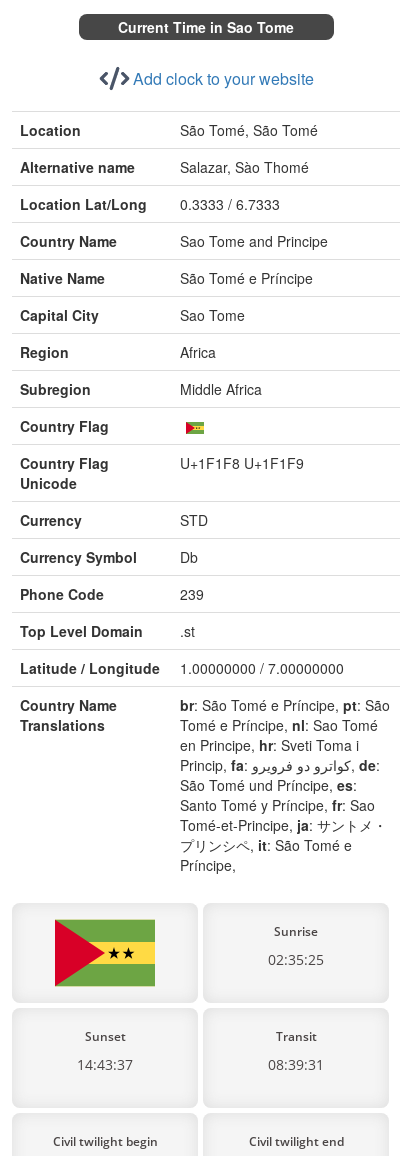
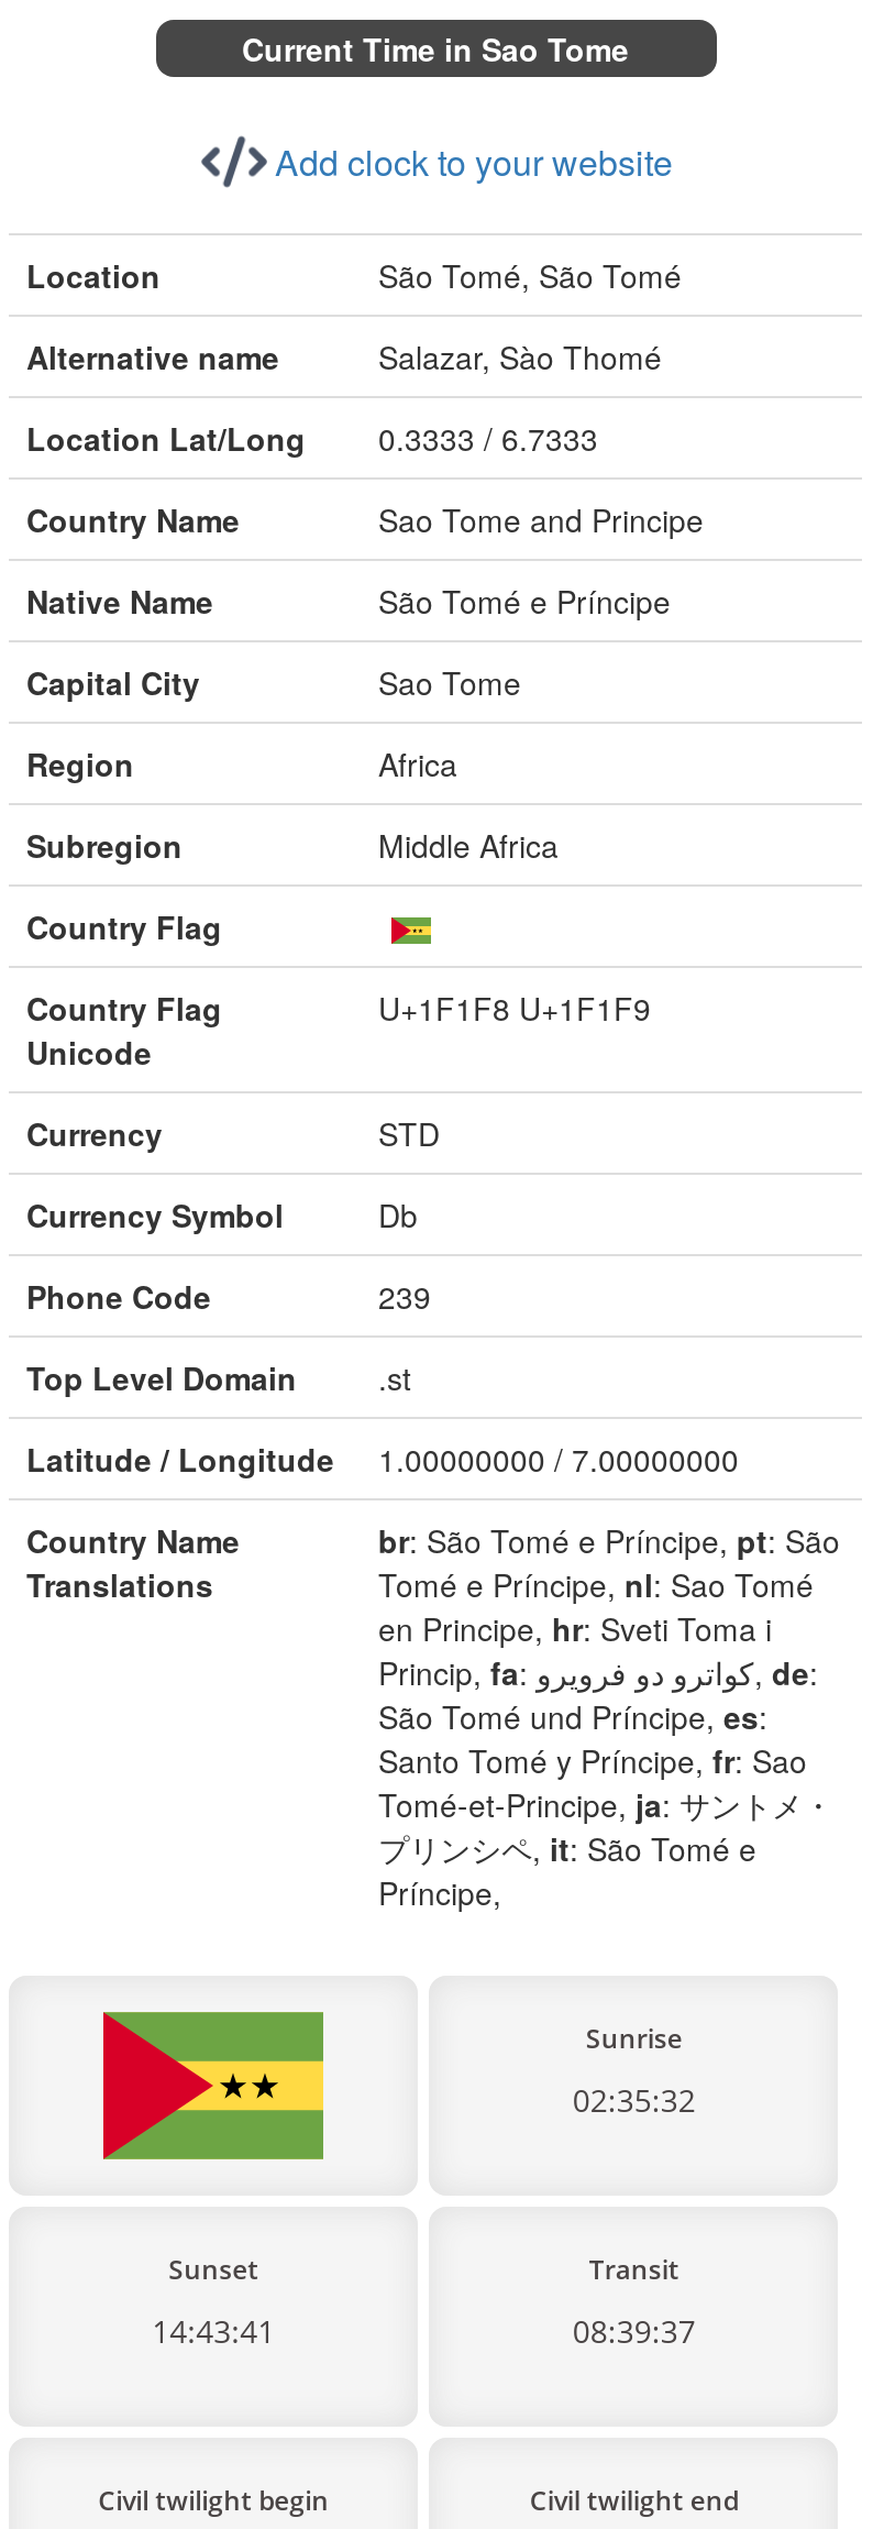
[268,950,324,969] 02:35:25 -> [572,2079,696,2121] 02:35:32
[77,1055,133,1074] 14:43:37 -> [152,2310,275,2352] 14:43:41
[268,1055,324,1074] 08:39:31 -> [572,2310,696,2352] 08:39:37

